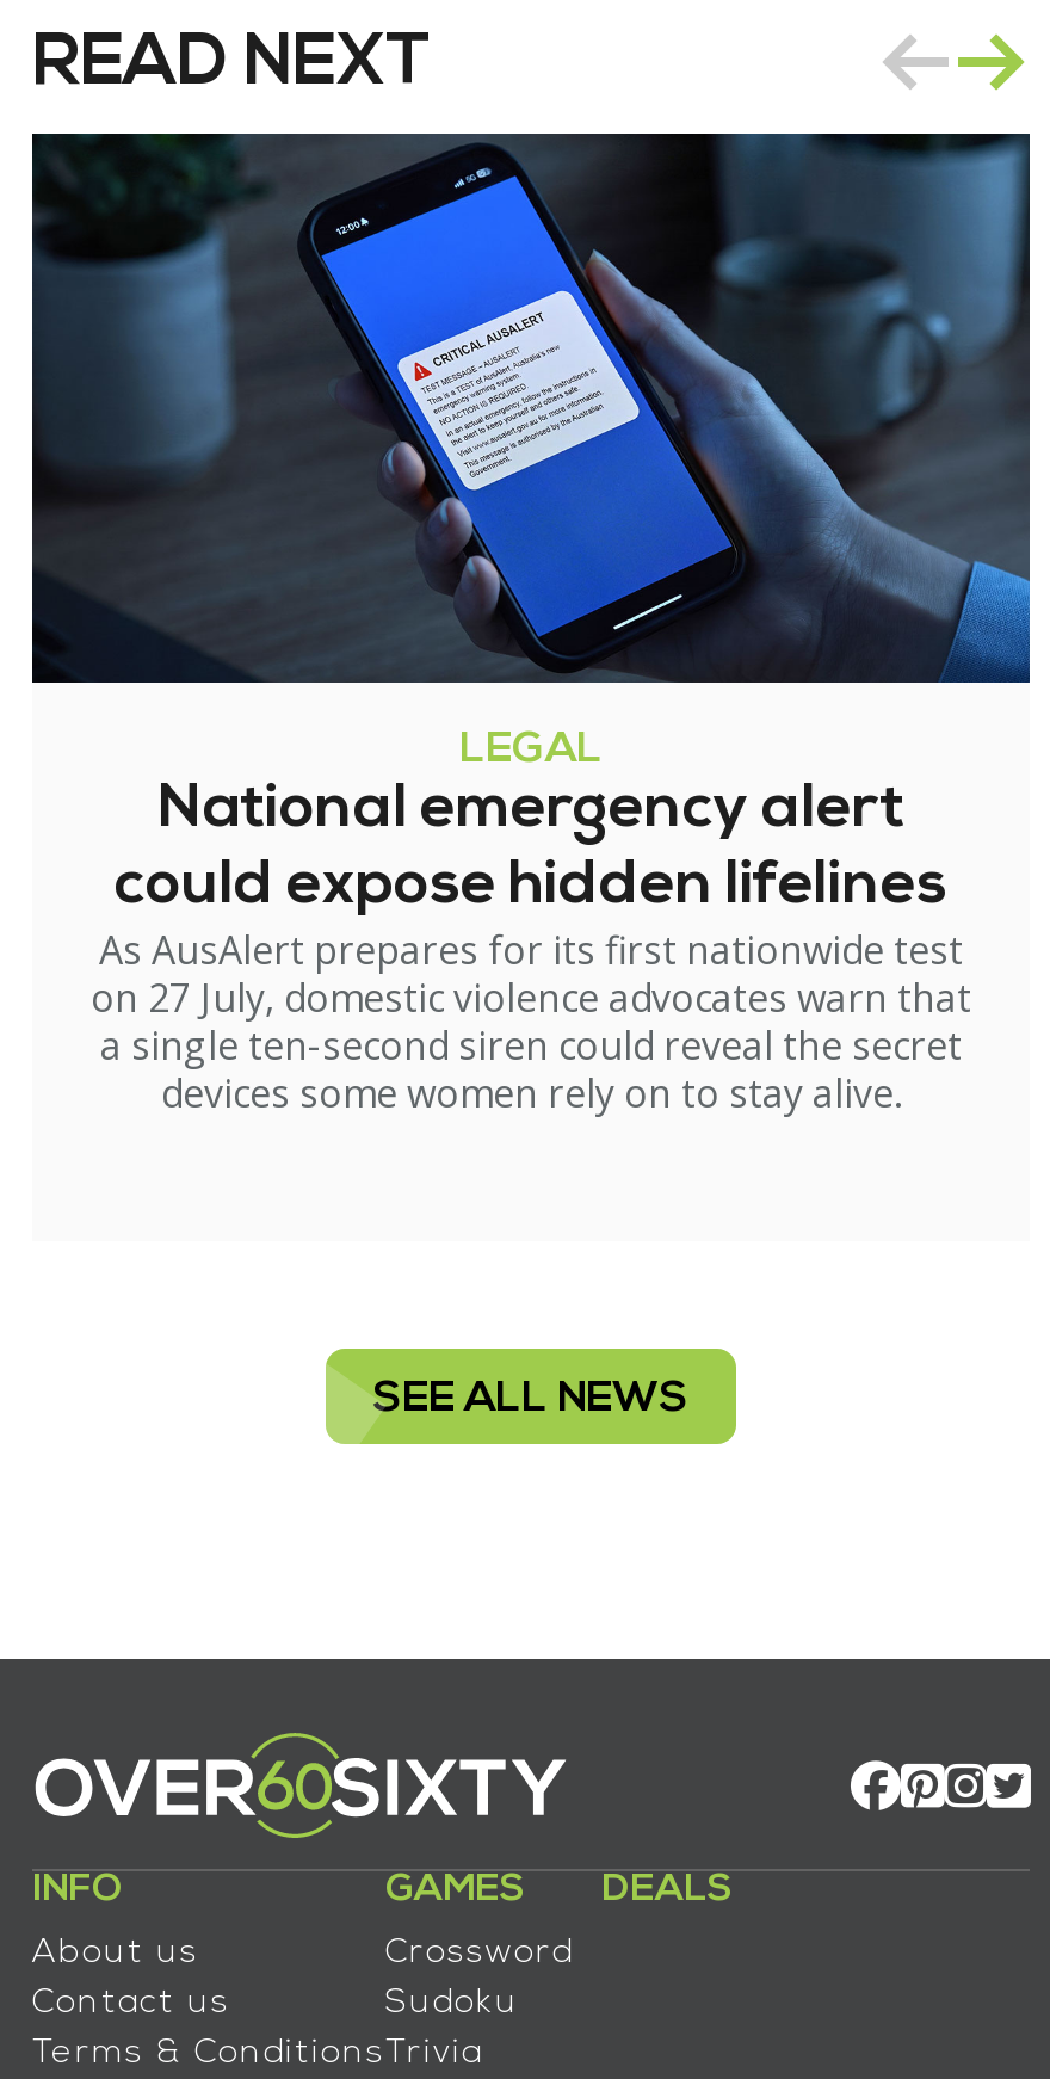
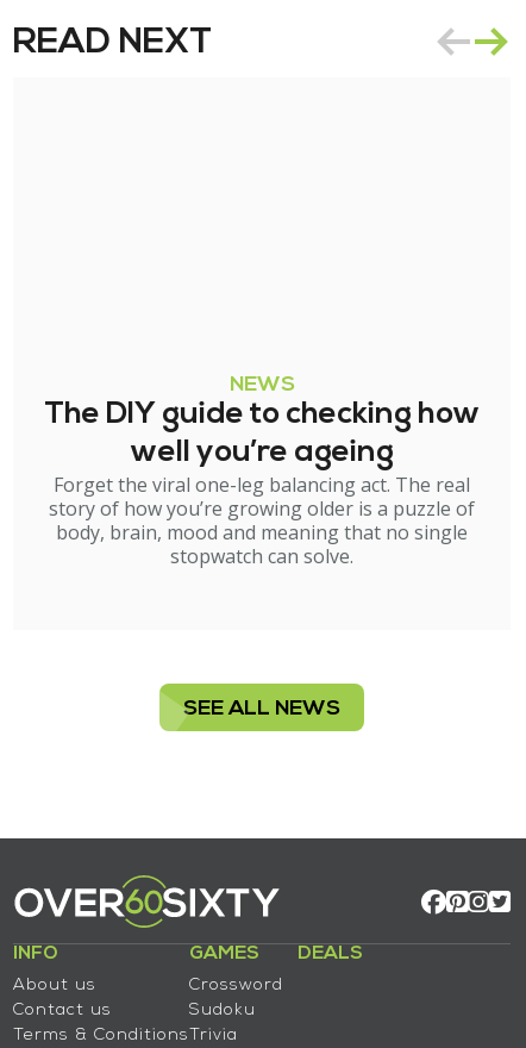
[30,131,1032,685] [image] -> none
[91,728,971,1120] LEGAL | National emergency alert | could expose hidden lifelines | As AusAlert prepares for its first nationwide test | on 27 July, domestic violence advocates warn that | a single ten-second siren could reveal the secret | devices some women rely on to stay alive. -> [43,374,480,569] NEWS | The DIY guide to checking how | well you’re ageing | Forget the viral one-leg balancing act. The real | story of how you’re growing older is a puzzle of | body, brain, mood and meaning that no single | stopwatch can solve.

